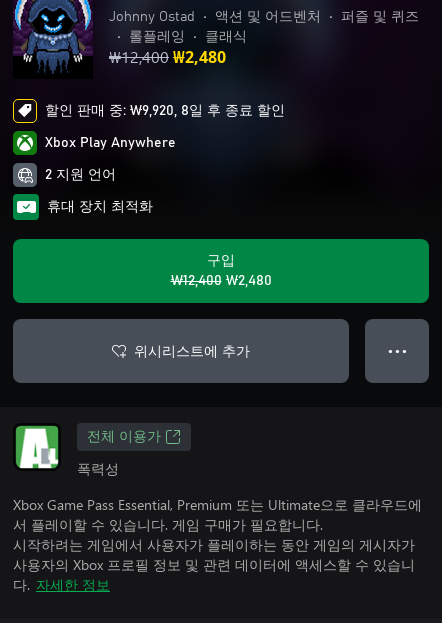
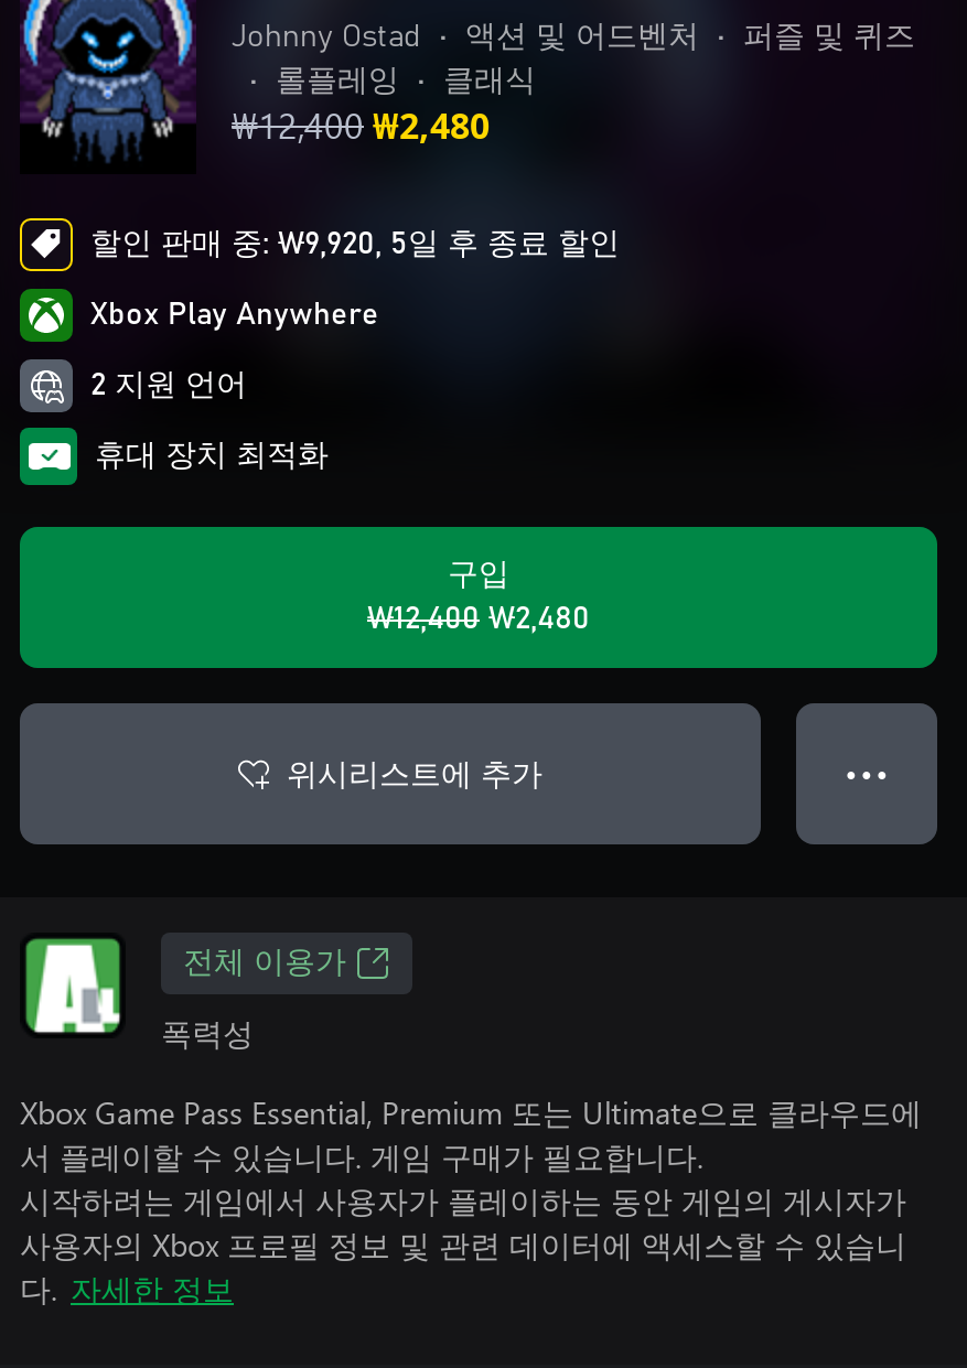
[45,104,285,118] 할인 판매 중: ₩9,920, 8일 후 종료 할인 -> [90,229,620,260] 할인 판매 중: ₩9,920, 5일 후 종료 할인

